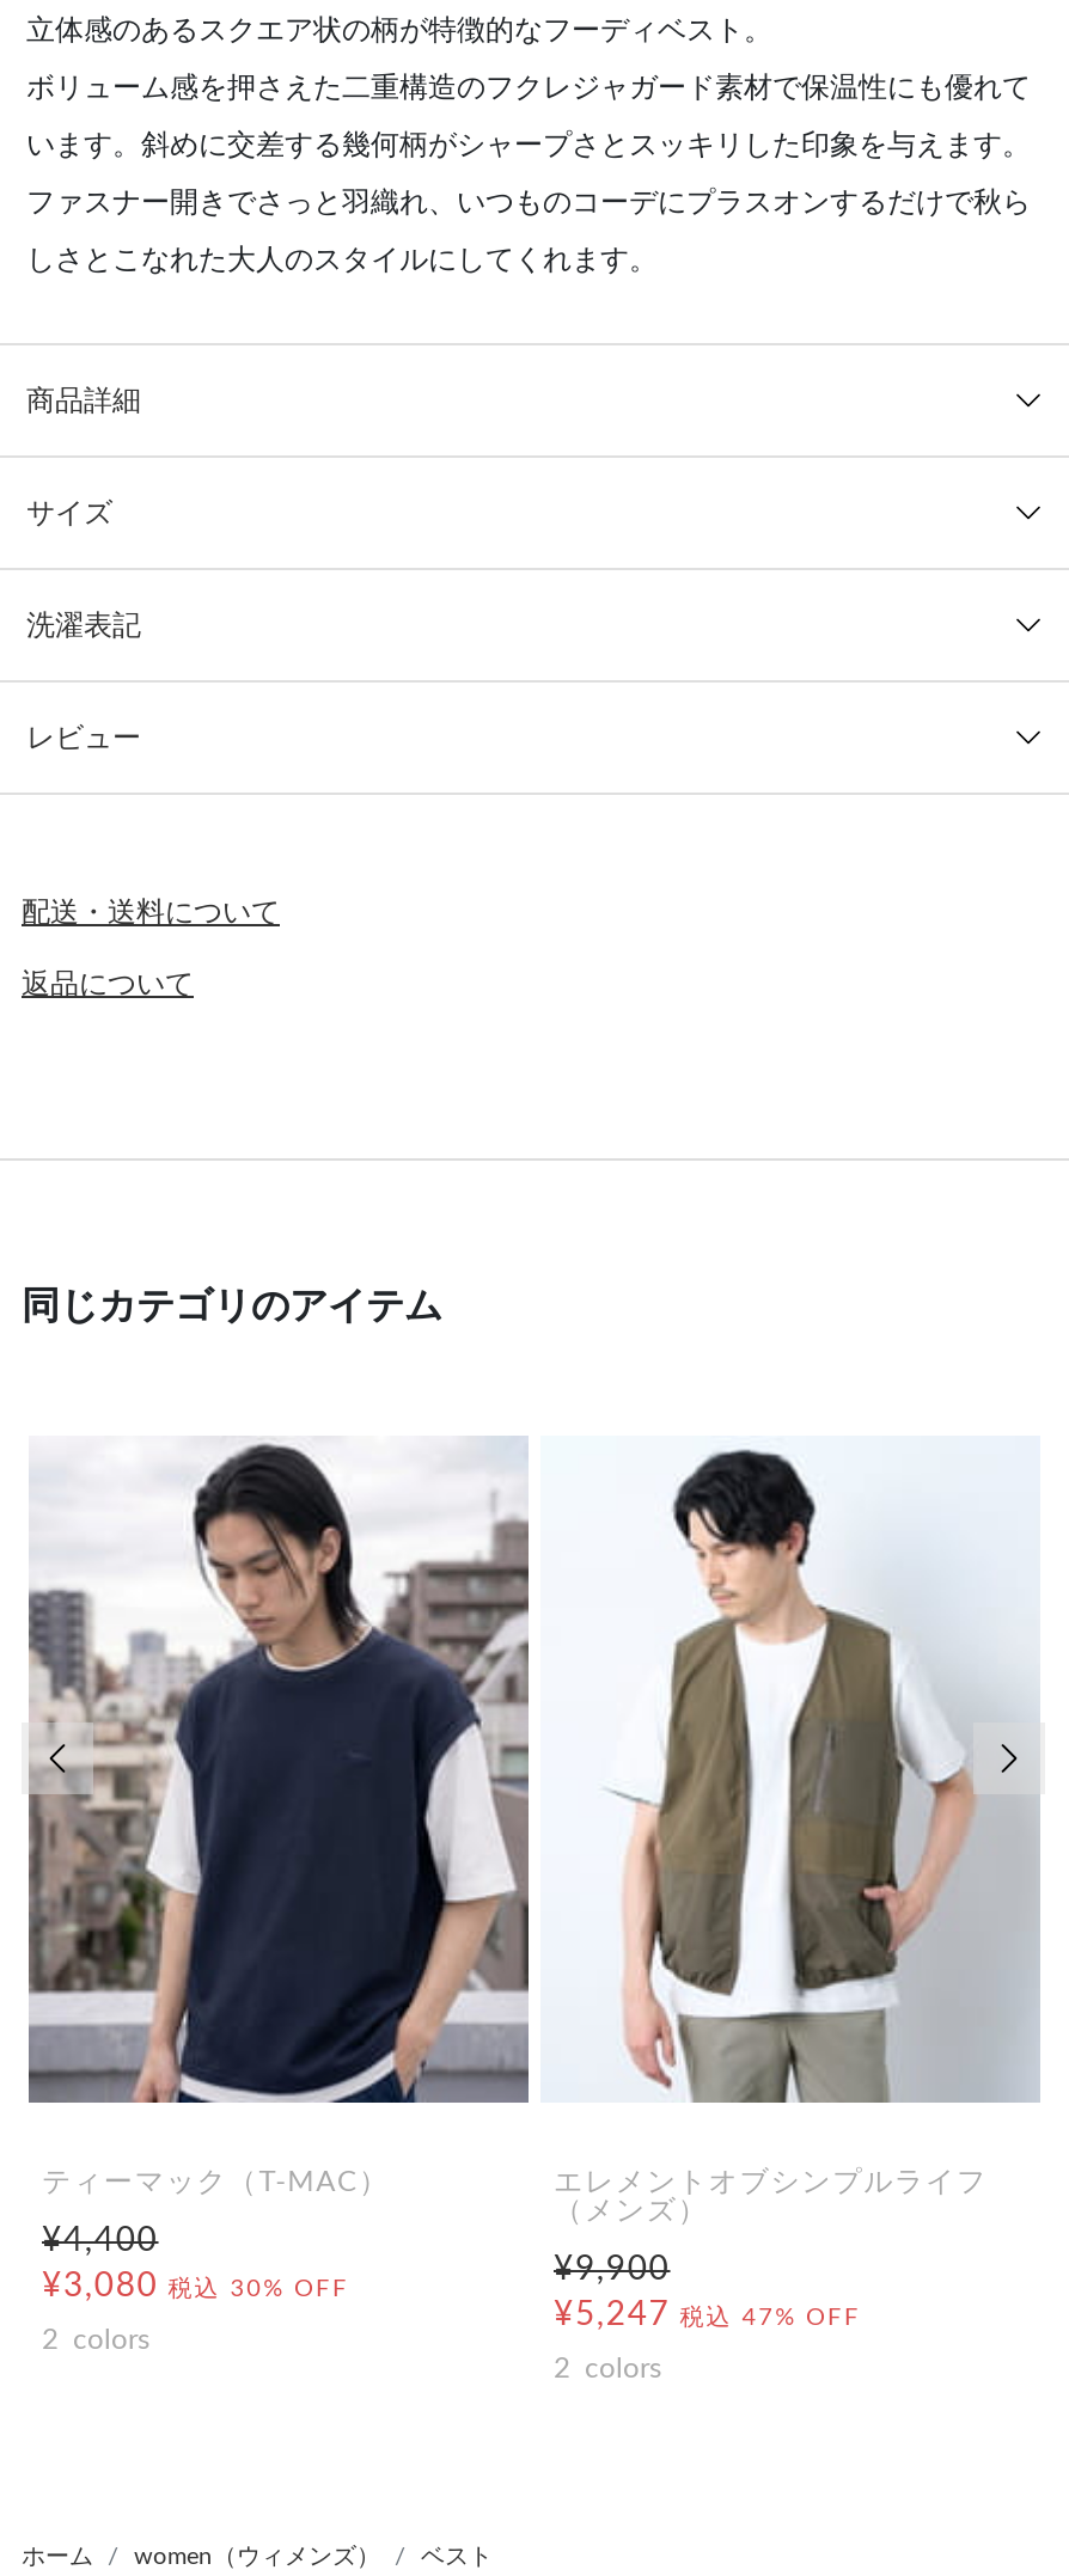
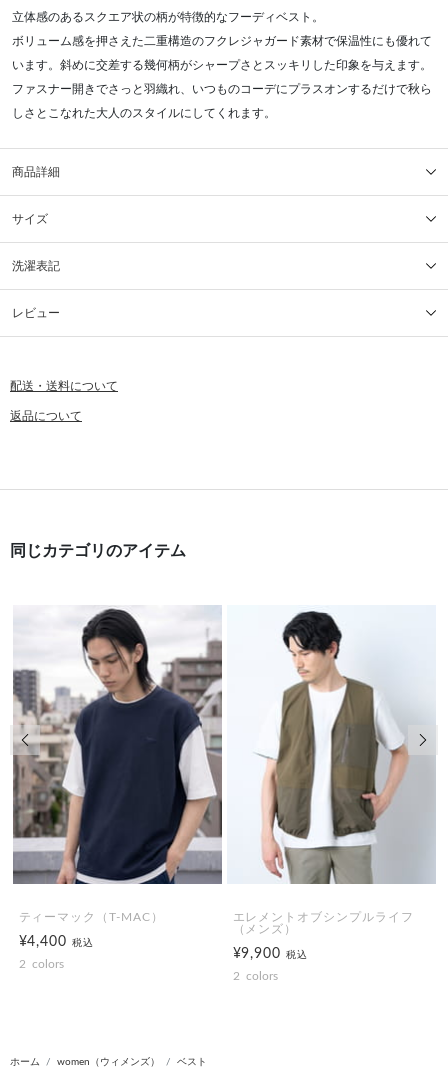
[42,2225,349,2303] ¥4,400 | ¥3,080 税込 30% OFF -> [18,935,94,949] ¥4,400税込
[554,2253,861,2332] ¥9,900 | ¥5,247 税込 47% OFF -> [232,947,308,961] ¥9,900税込

